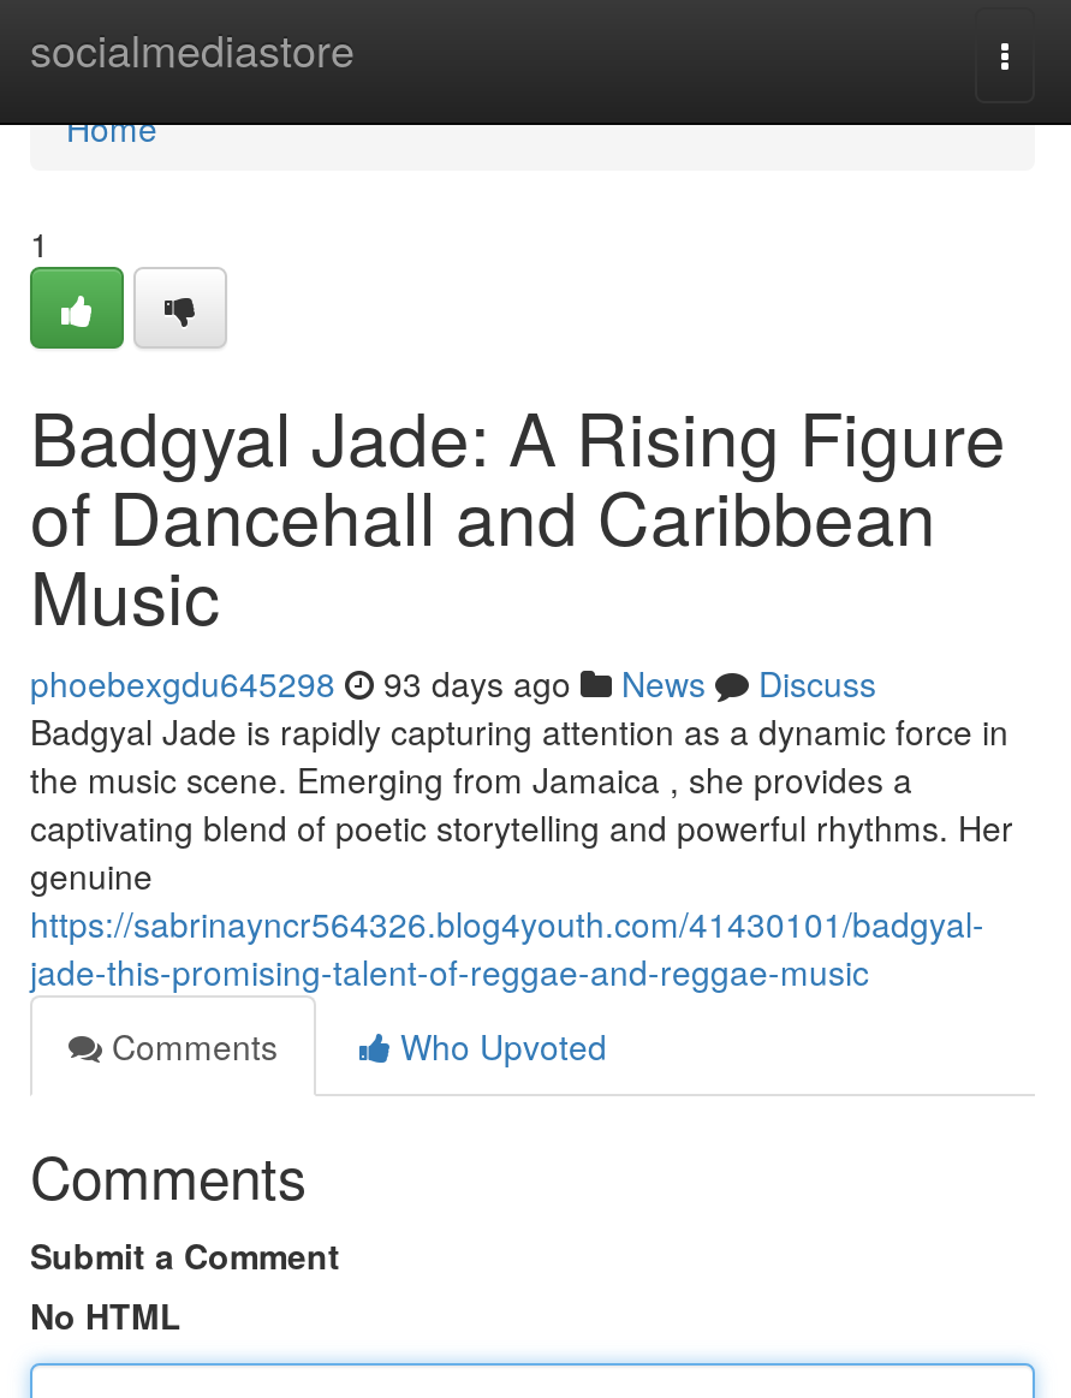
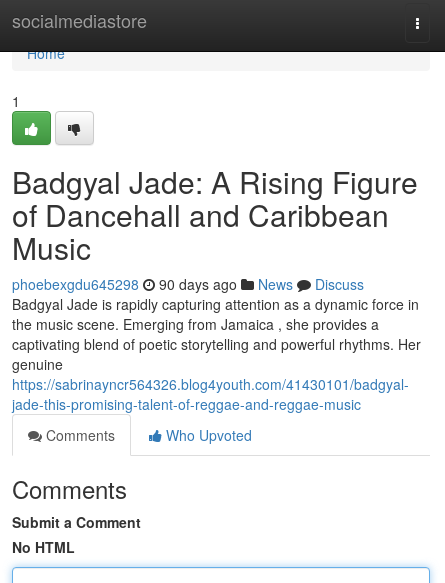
[30,659,876,707] phoebexgdu645298 93 days ago News Discuss -> [12,274,364,294] phoebexgdu645298 90 days ago News Discuss

